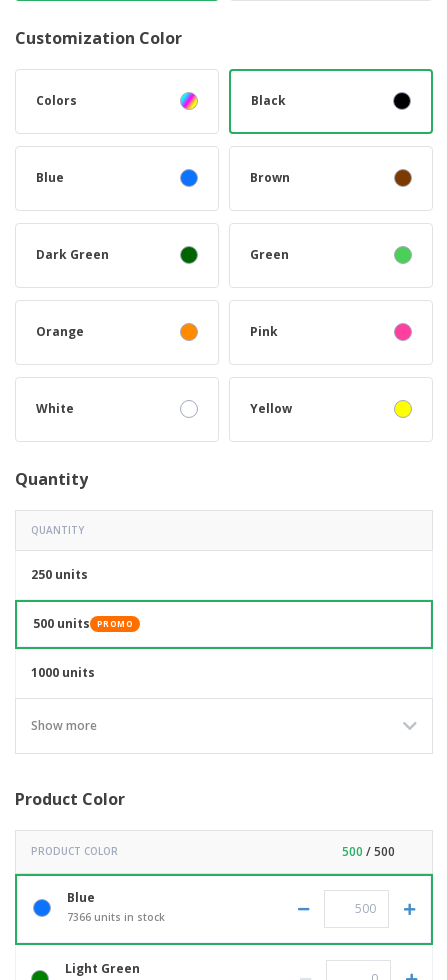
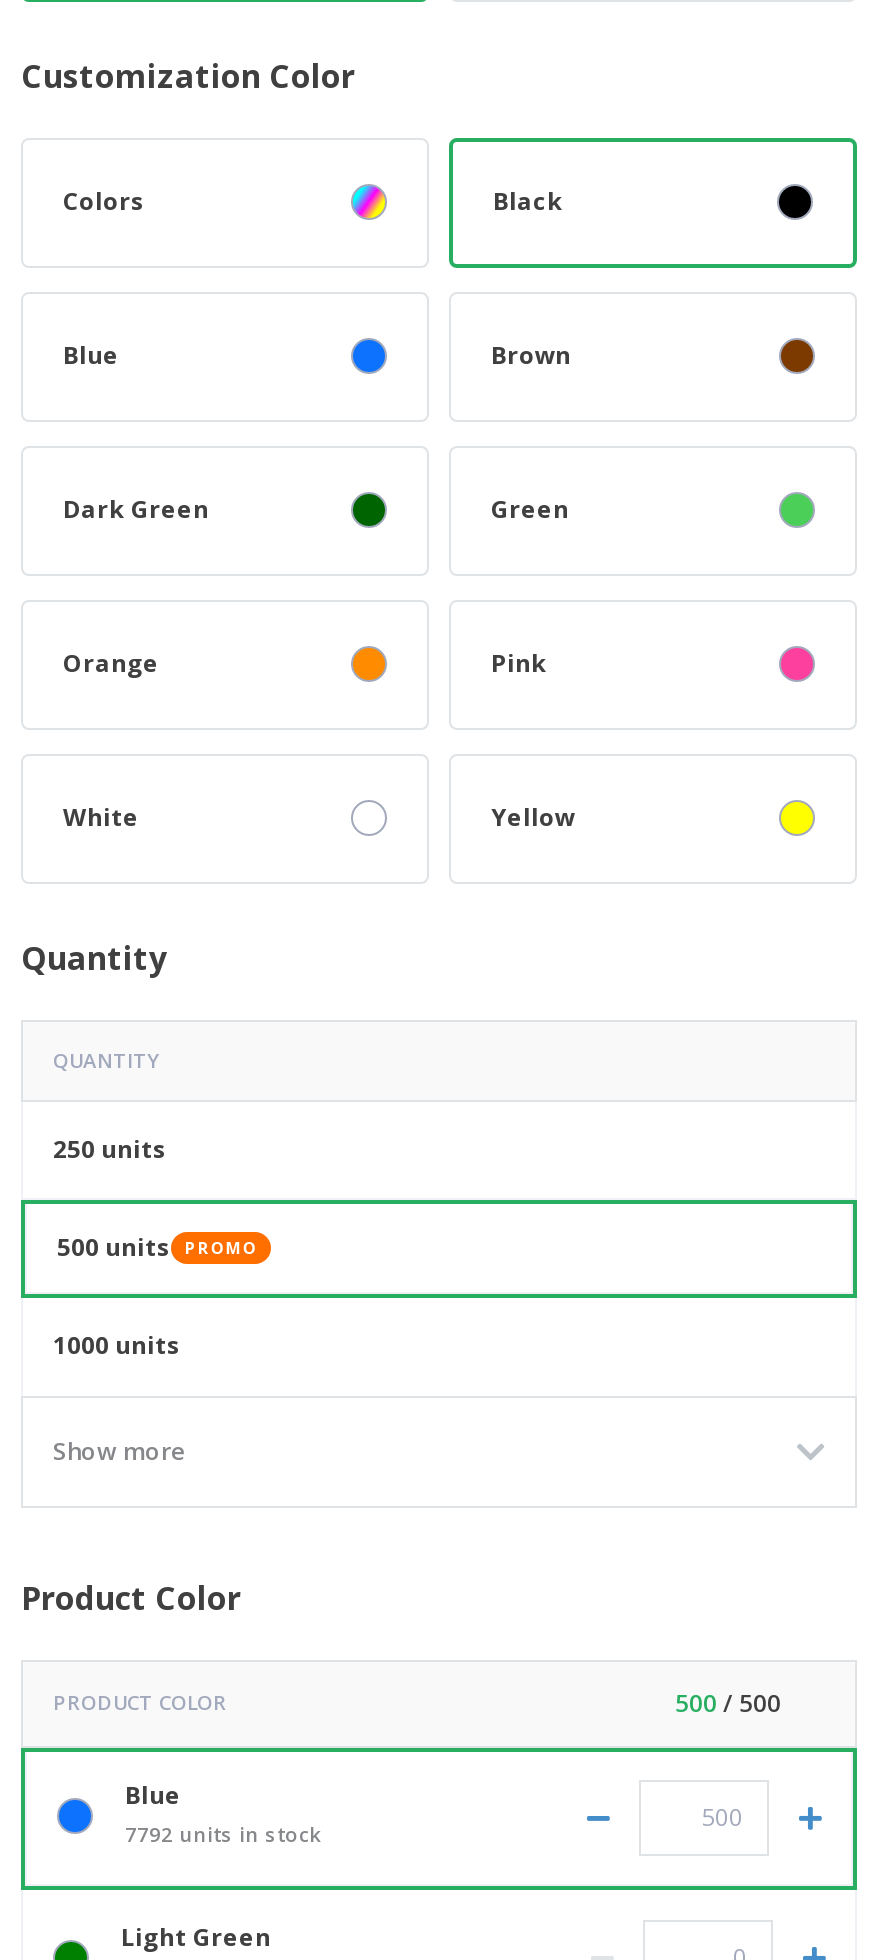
[67,910,165,924] 7366 units in stock -> [125,1820,321,1848] 7792 units in stock

